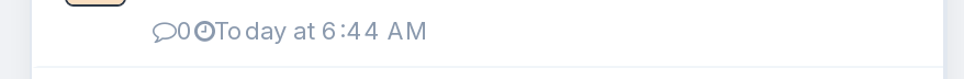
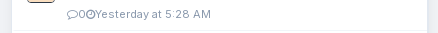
[214,15,427,46] Today at 6:44 AM -> [95,7,211,21] Yesterday at 5:28 AM

